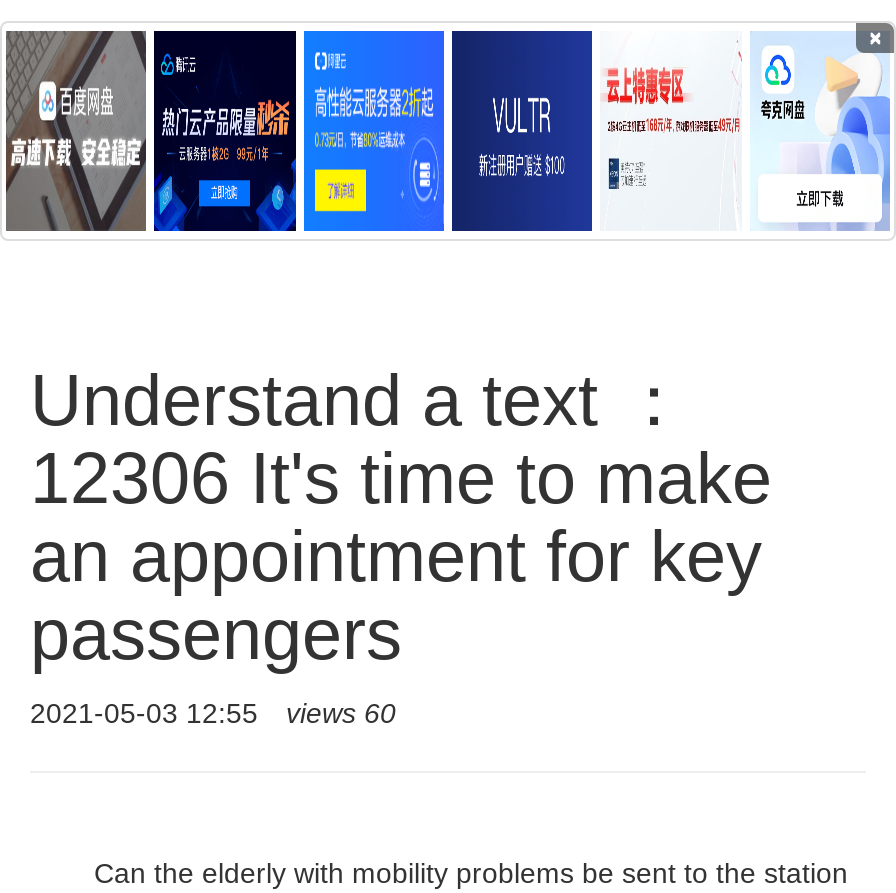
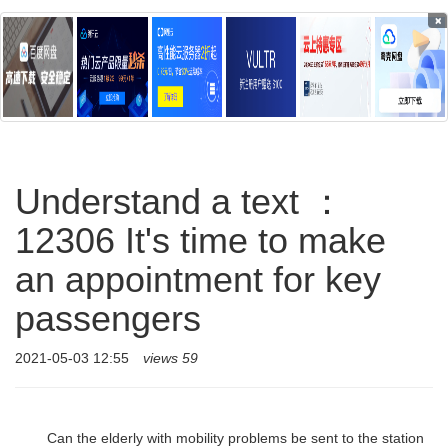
[30,697,396,729] 2021-05-03 12:55 views 60 -> [15,350,198,366] 2021-05-03 12:55 views 59

